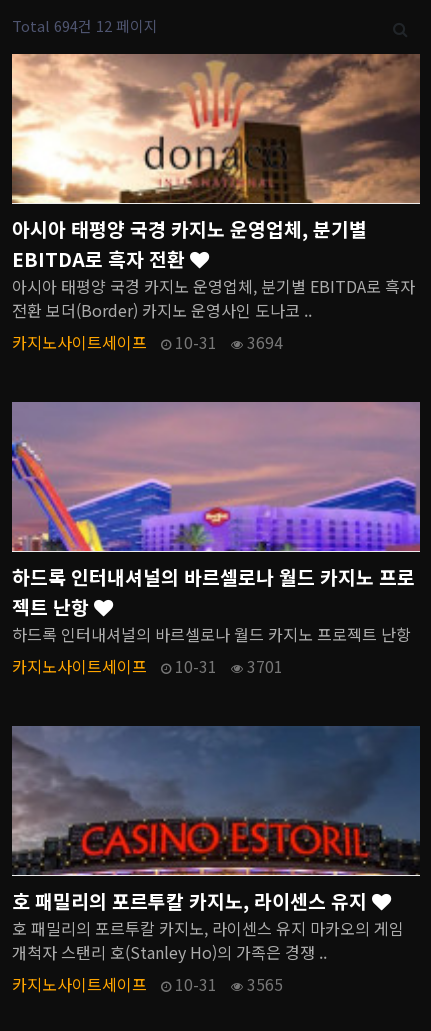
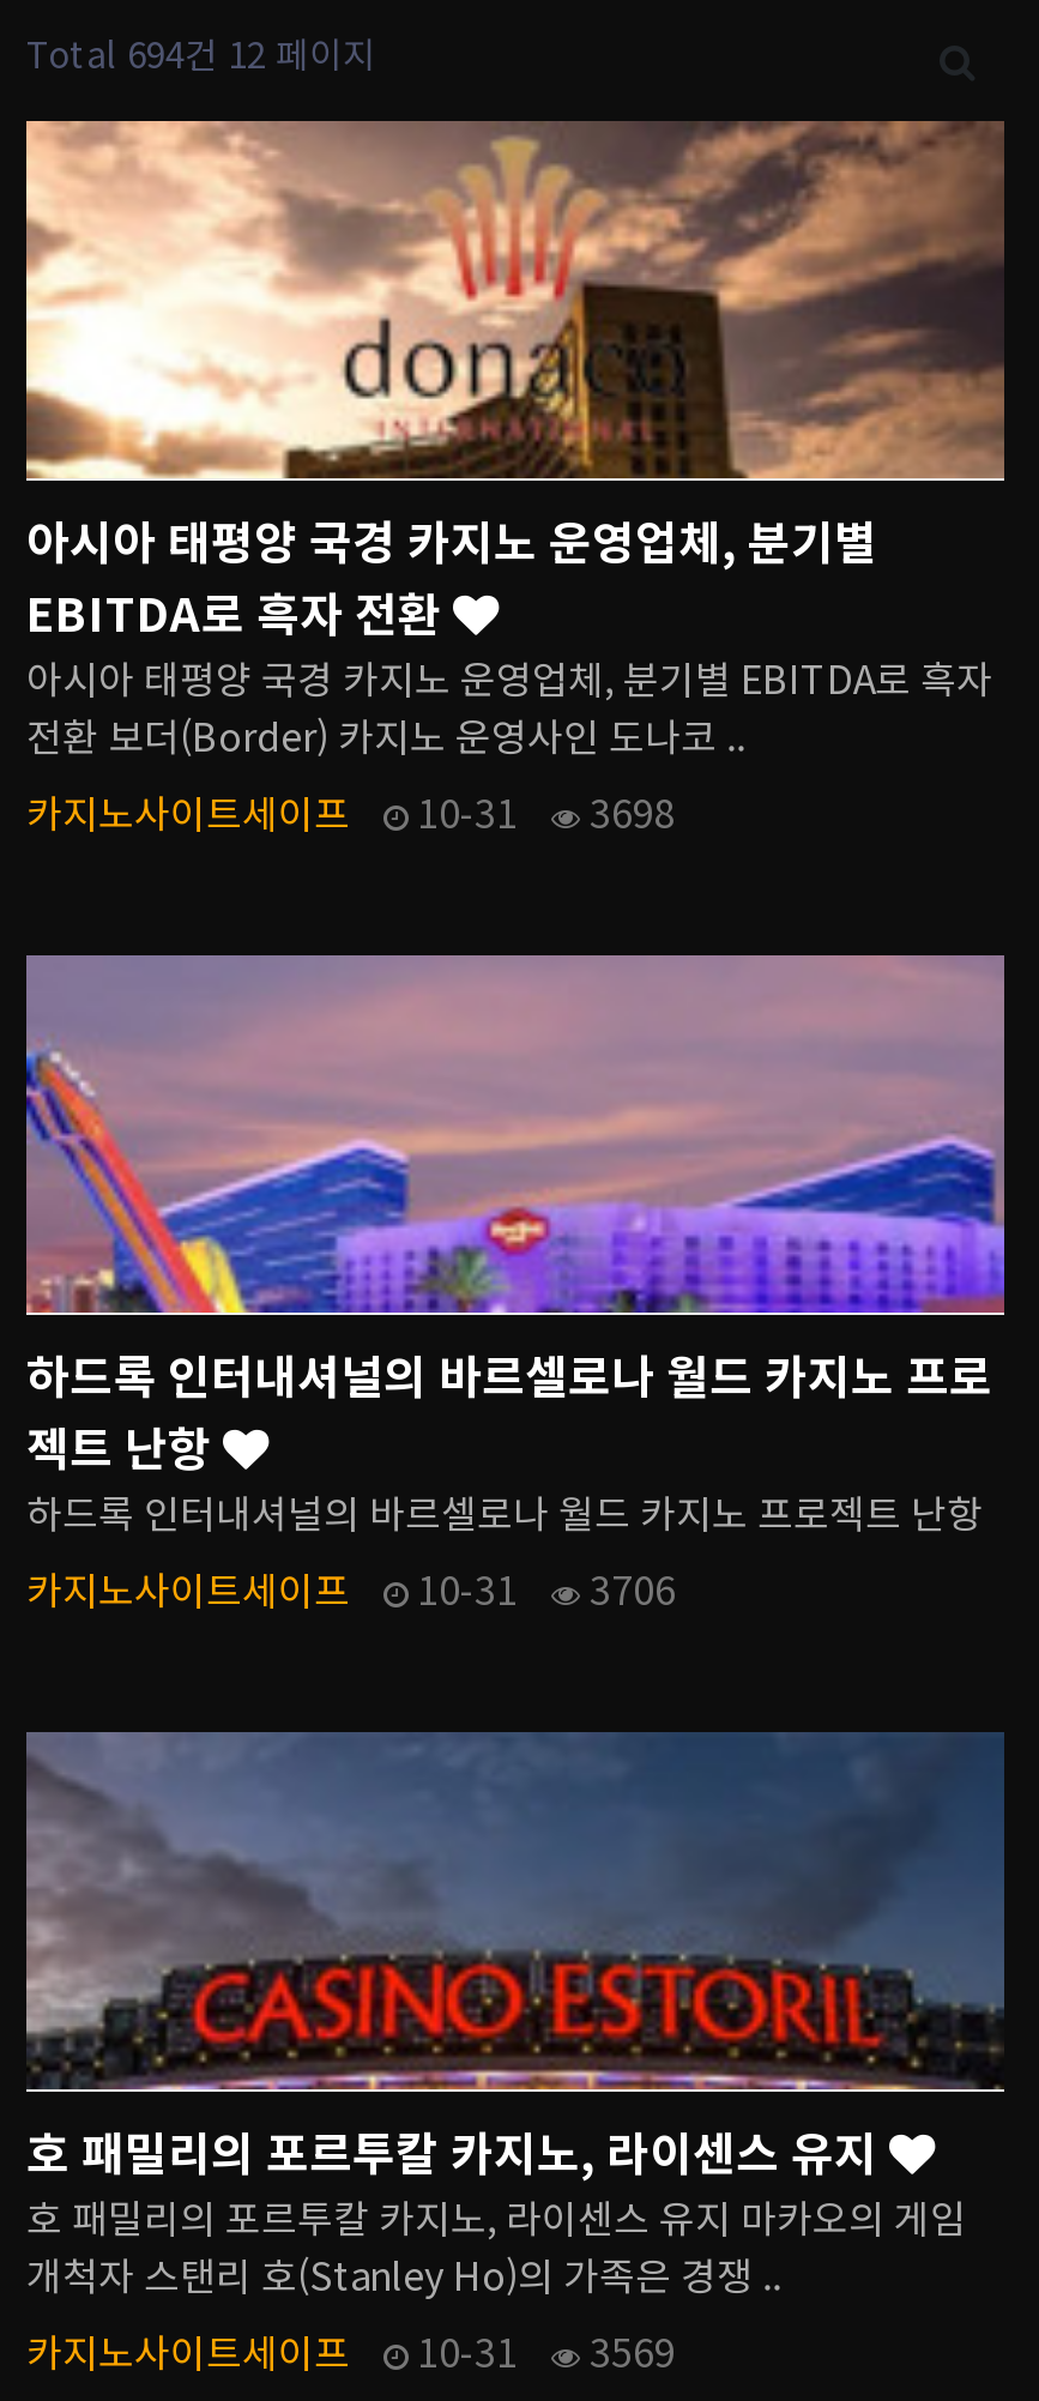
[12,330,283,354] 카지노사이트세이프 10-31 3694 -> [26,783,676,841] 카지노사이트세이프 10-31 3698
[12,654,283,678] 카지노사이트세이프 10-31 3701 -> [26,1560,676,1617] 카지노사이트세이프 10-31 3706
[12,972,283,996] 카지노사이트세이프 10-31 3565 -> [26,2322,676,2380] 카지노사이트세이프 10-31 3569

